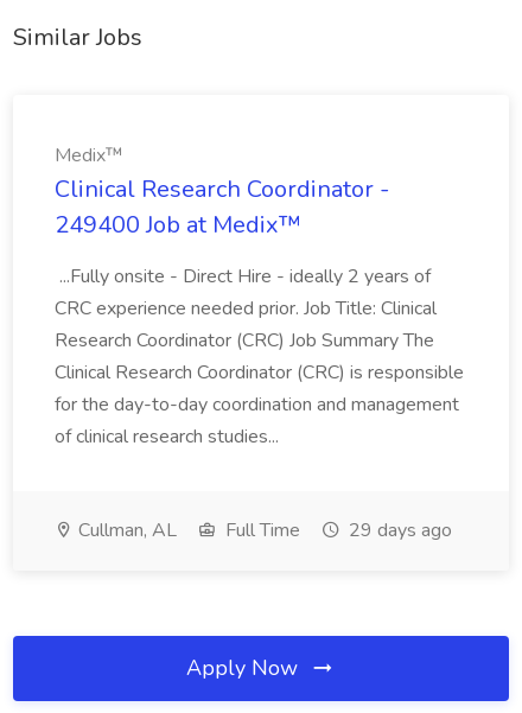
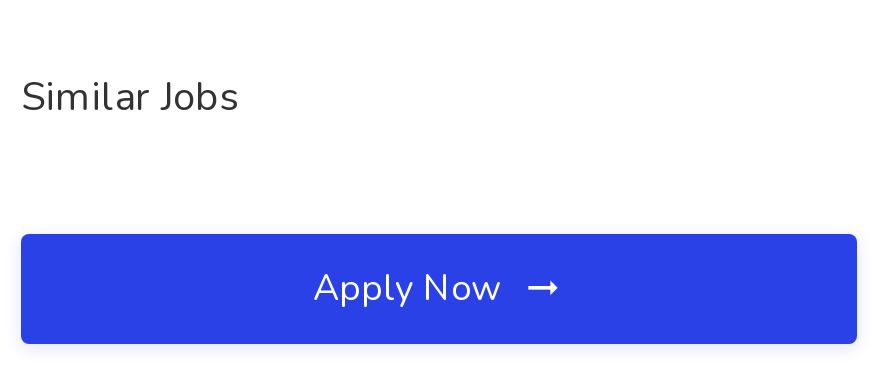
[55,142,464,450] Medix™ | Clinical Research Coordinator - | 249400 Job at Medix™ | ...Fully onsite - Direct Hire - ideally 2 years of | CRC experience needed prior. Job Title: Clinical | Research Coordinator (CRC) Job Summary The | Clinical Research Coordinator (CRC) is responsible | for the day-to-day coordination and management | of clinical research studies... -> none
[74,517,452,543] Cullman, AL | Full Time | 29 days ago -> none

